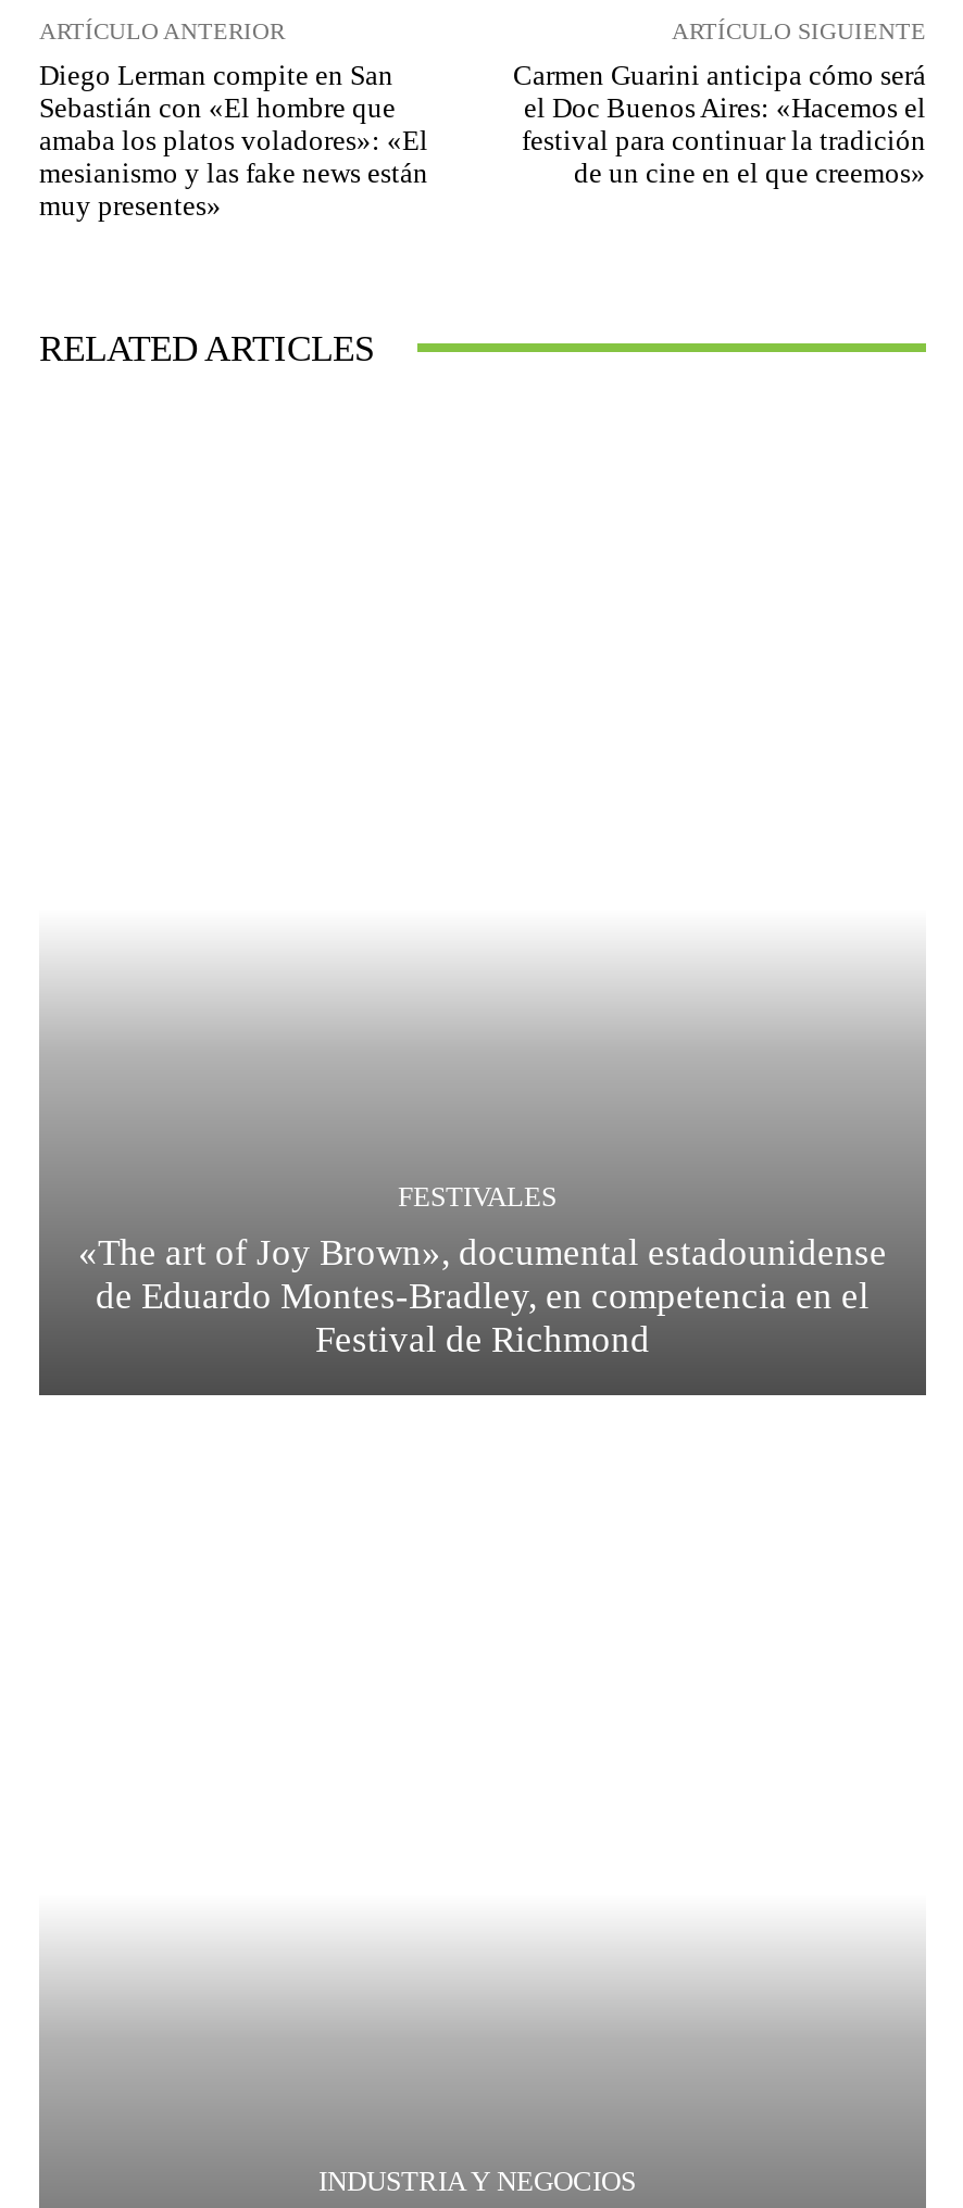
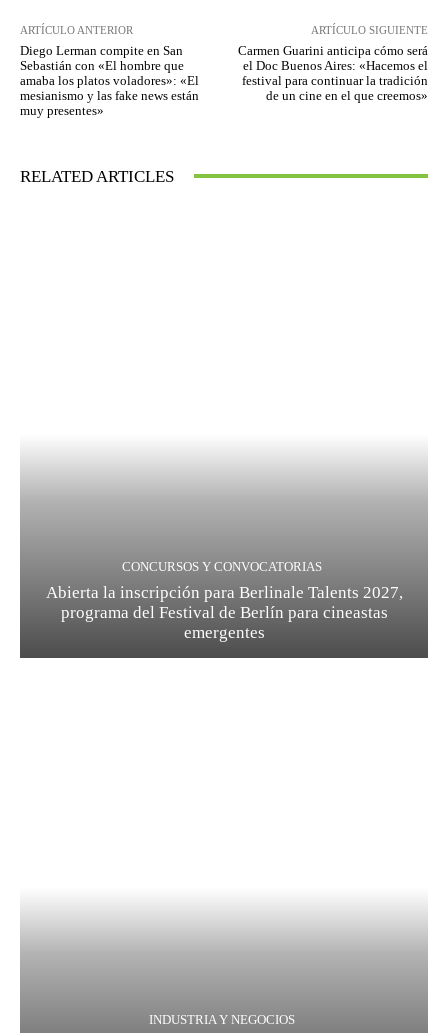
[398,1179,556,1212] FESTIVALES -> [121,558,321,573] CONCURSOS Y CONVOCATORIAS
[78,1231,887,1359] «The art of Joy Brown», documental estadounidense | de Eduardo Montes-Bradley, en competencia en el | Festival de Richmond -> [45,582,402,641] Abierta la inscripción para Berlinale Talents 2027, | programa del Festival de Berlín para cineastas | emergentes

